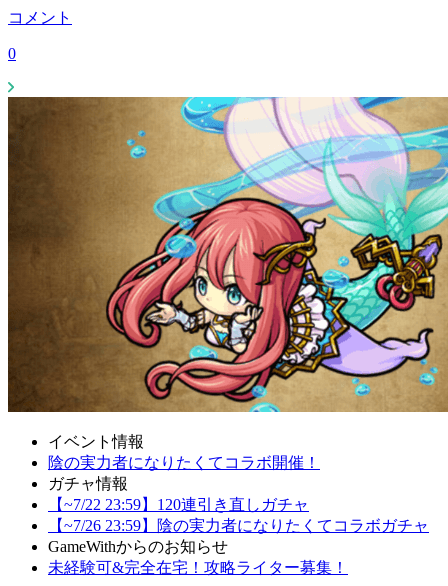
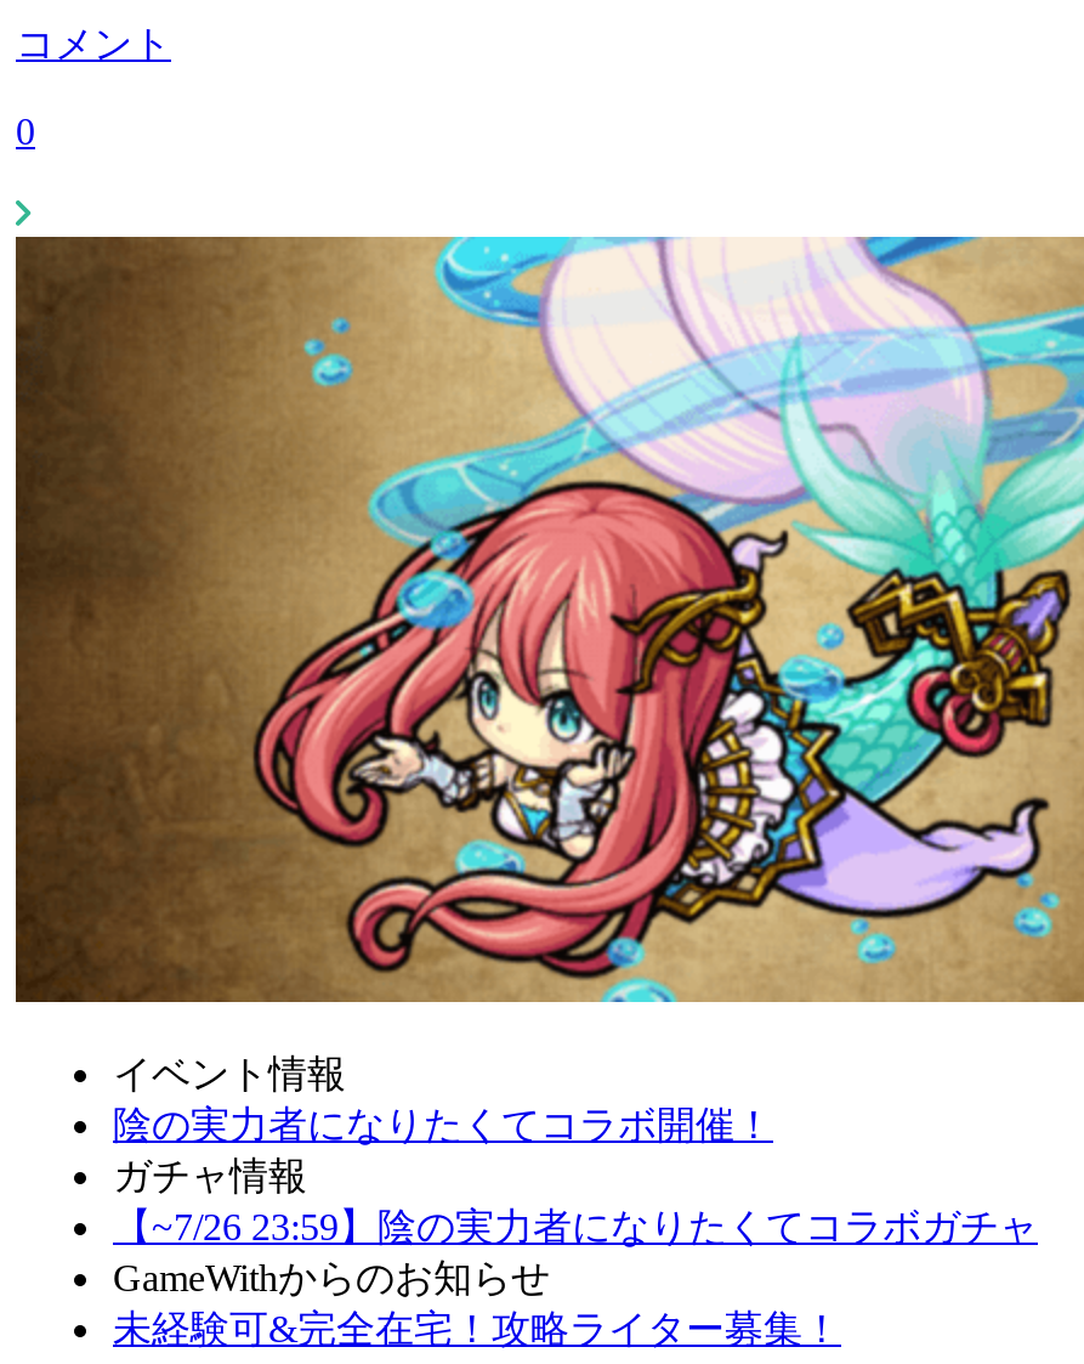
[48,496,309,513] 【~7/22 23:59】120連引き直しガチャ -> none

